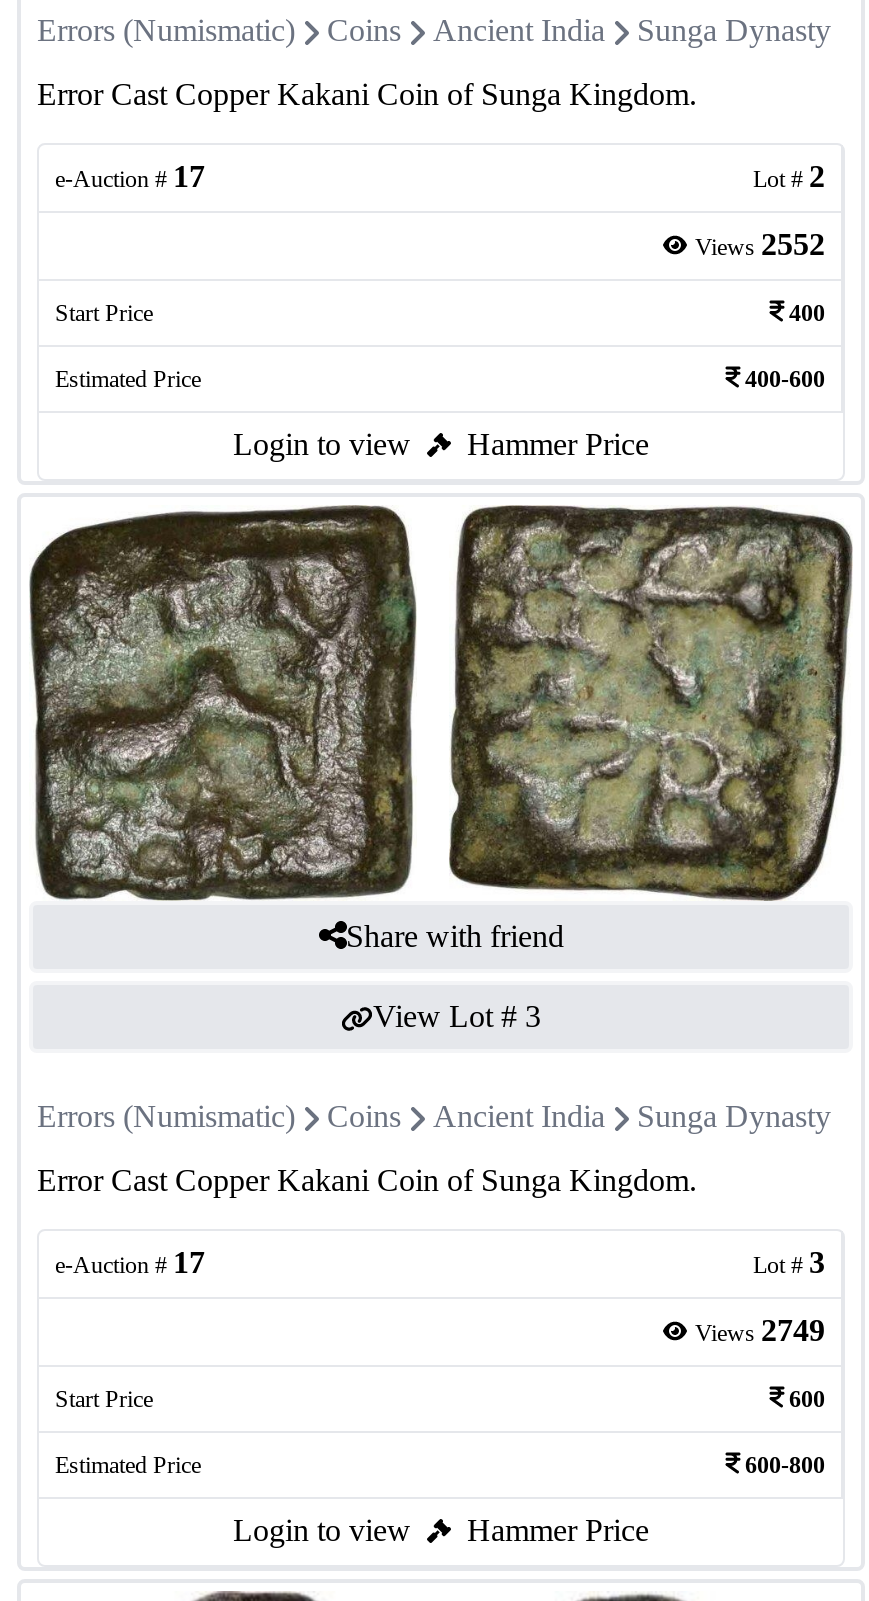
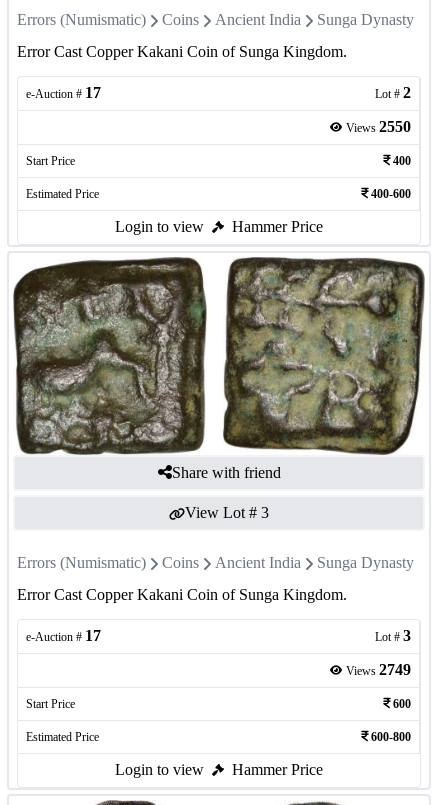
[695,228,825,262] Views 2552 -> [346,118,411,135] Views 2550

